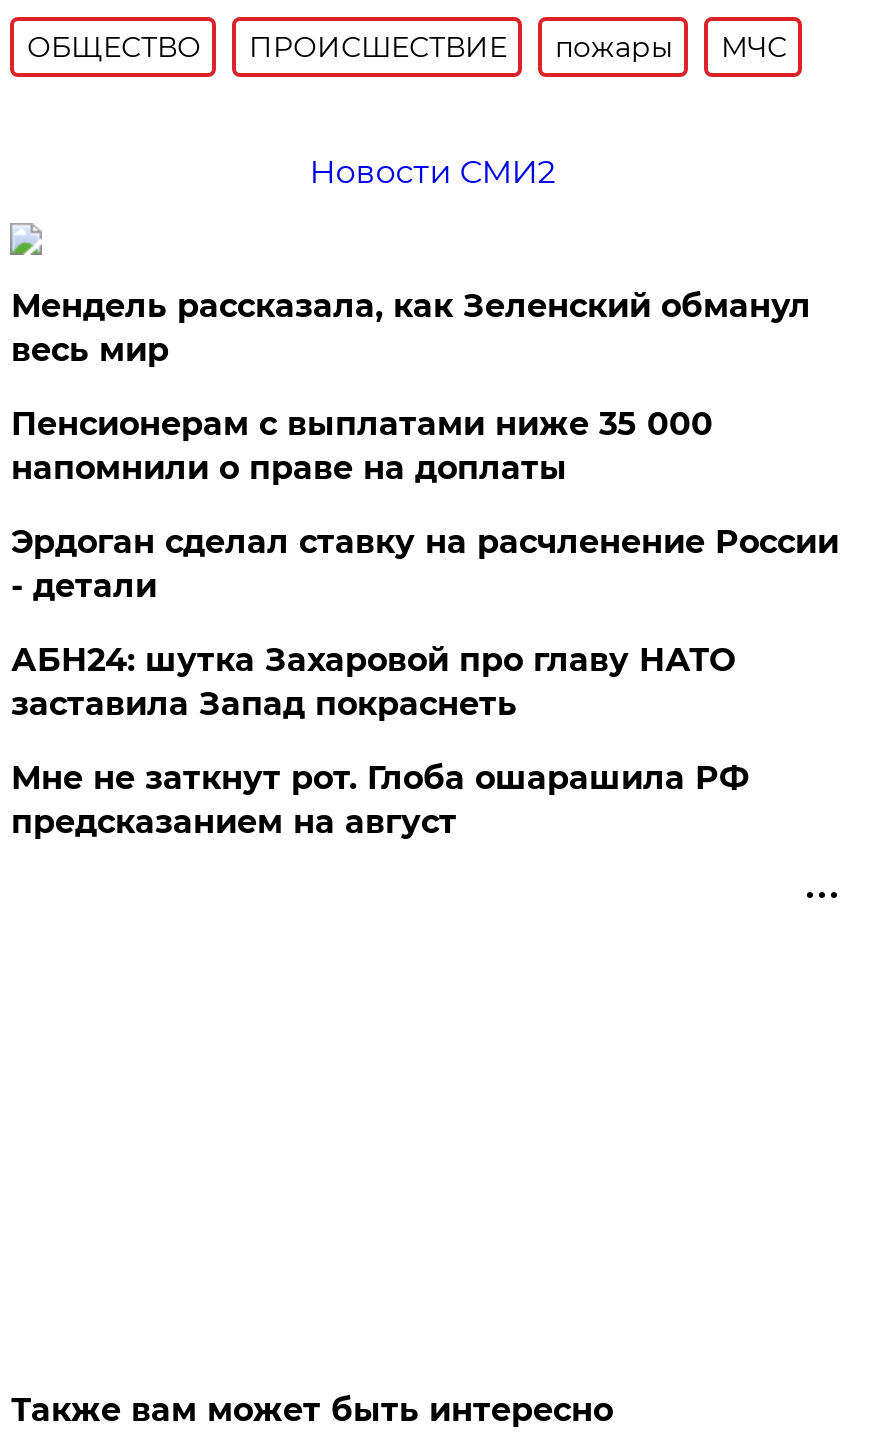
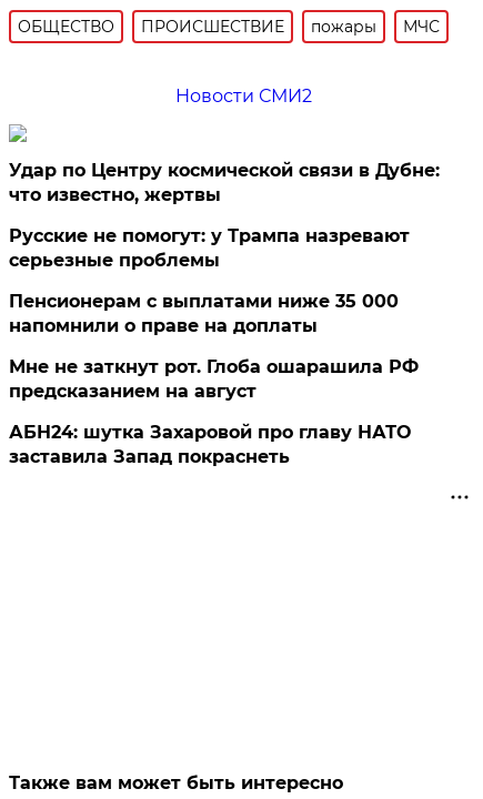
[11,287,811,369] Мендель рассказала, как Зеленский обманул | весь мир -> [9,160,440,271] Удар по Центру космической связи в Дубне: | что известно, жертвы | Русские не помогут: у Трампа назревают | серьезные проблемы
moved [11,405,713,487] -> [9,291,399,336]: Пенсионерам с выплатами ниже 35 000 | напомнили о праве на доплаты
[11,523,839,605] Эрдоган сделал ставку на расчленение России | - детали -> none
moved [11,641,735,723] -> [9,422,411,467]: АБН24: шутка Захаровой про главу НАТО | заставила Запад покраснеть
moved [11,759,749,841] -> [9,356,419,402]: Мне не заткнут рот. Глоба ошарашила РФ | предсказанием на август

